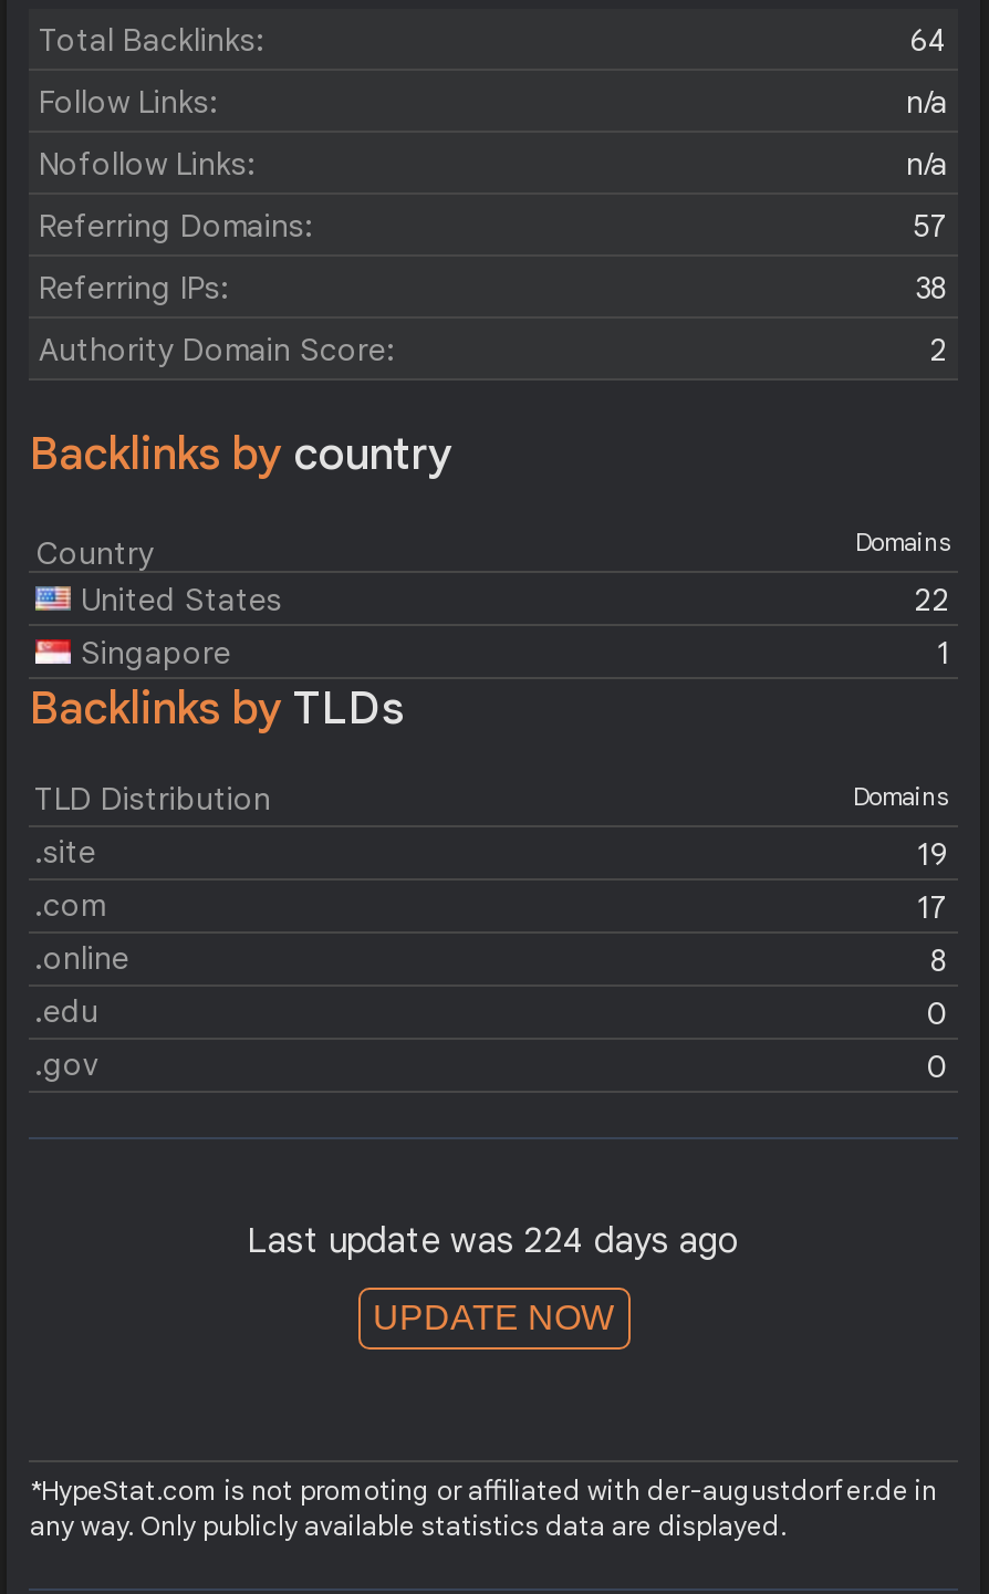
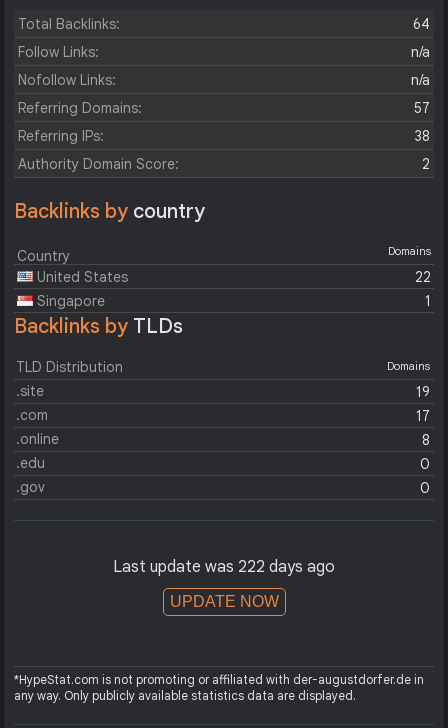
[247,1219,740,1264] Last update was 224 days ago -> [113,557,335,577] Last update was 222 days ago

